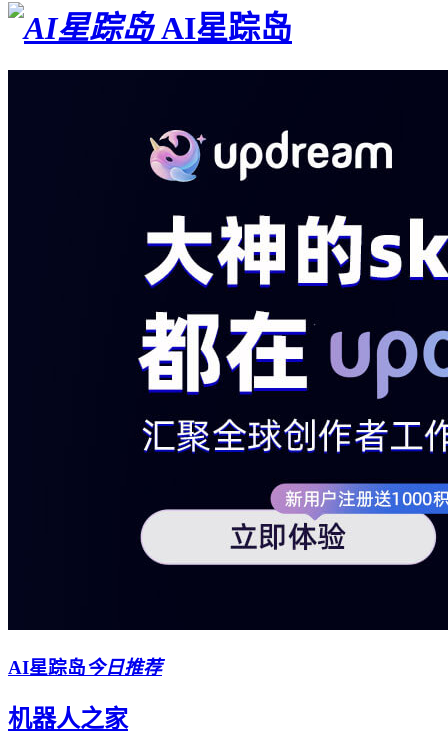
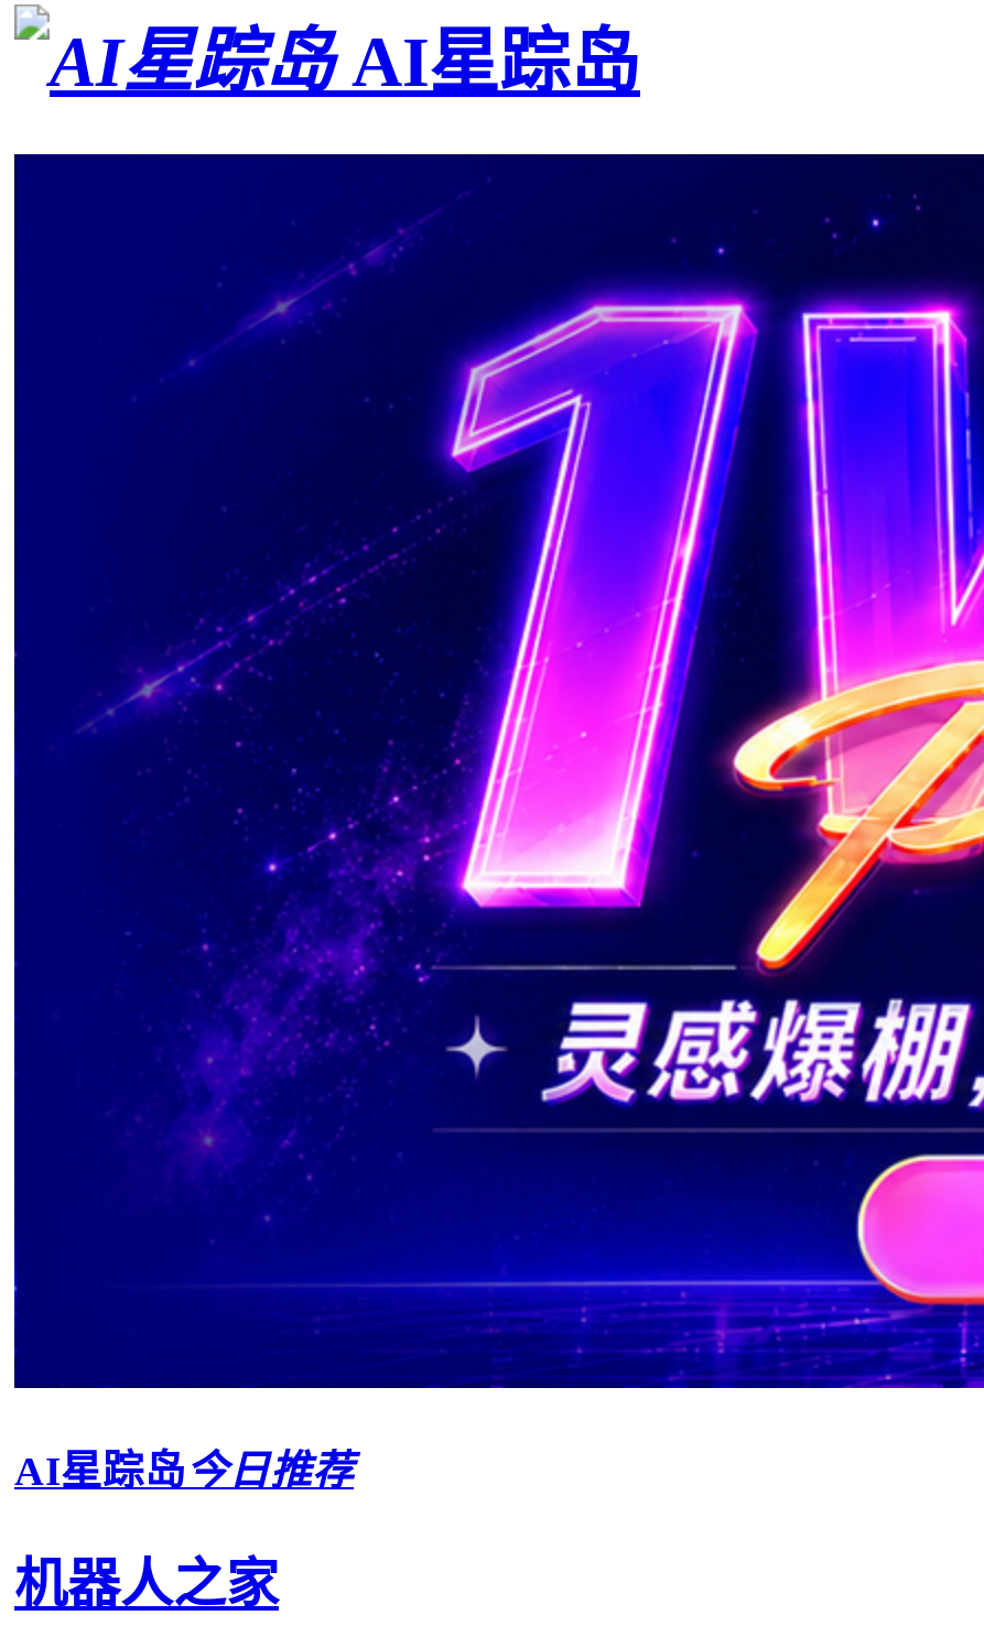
[7,70,445,631] [image] -> [12,154,977,1390] [image]

